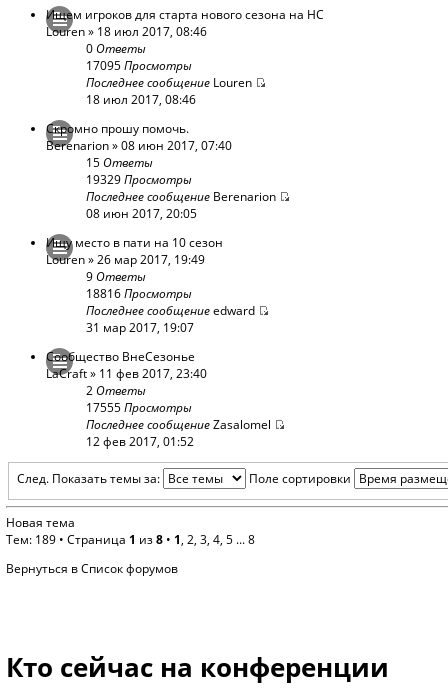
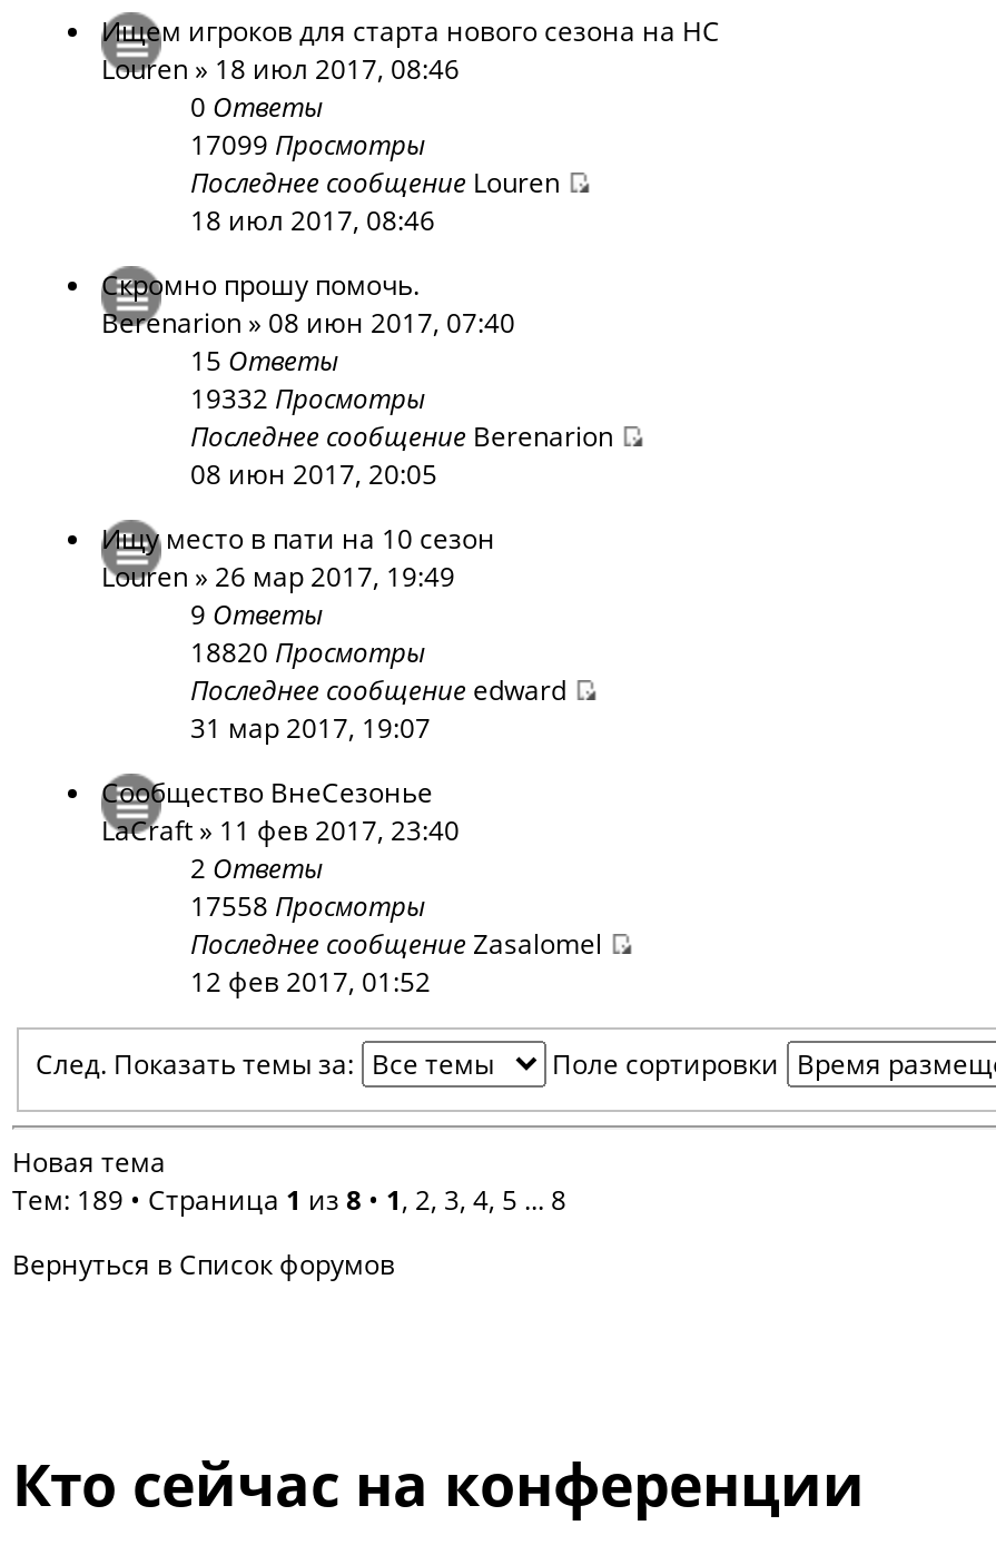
[86,57,192,74] 17095 Просмотры -> [190,126,426,164] 17099 Просмотры
[86,171,192,188] 19329 Просмотры -> [190,380,426,417] 19332 Просмотры
[86,285,192,302] 18816 Просмотры -> [190,633,426,671] 18820 Просмотры
[86,399,192,416] 17555 Просмотры -> [190,887,426,925] 17558 Просмотры

